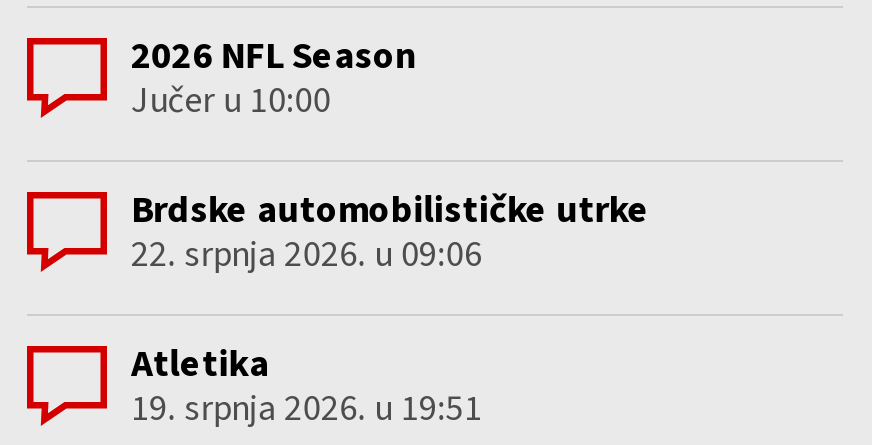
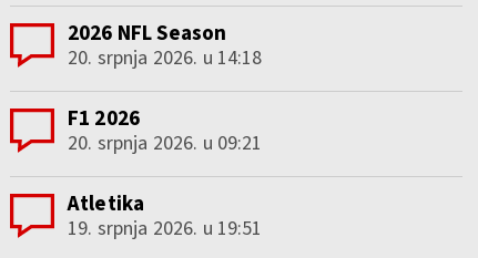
[131,76,331,126] Jučer u 10:00 -> [68,44,262,72] 20. srpnja 2026. u 14:18
[131,184,650,280] Brdske automobilističke utrke | 22. srpnja 2026. u 09:06 -> [68,104,262,157] F1 2026 | 20. srpnja 2026. u 09:21

